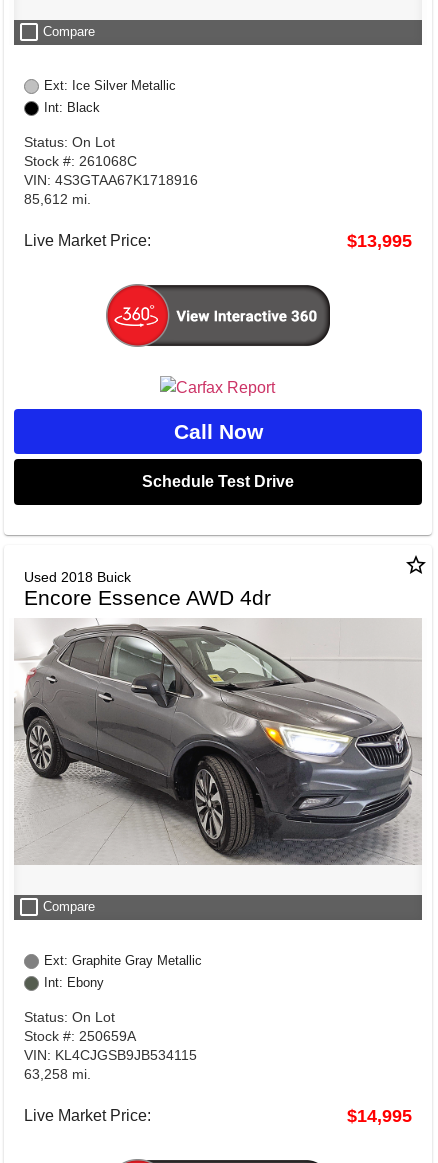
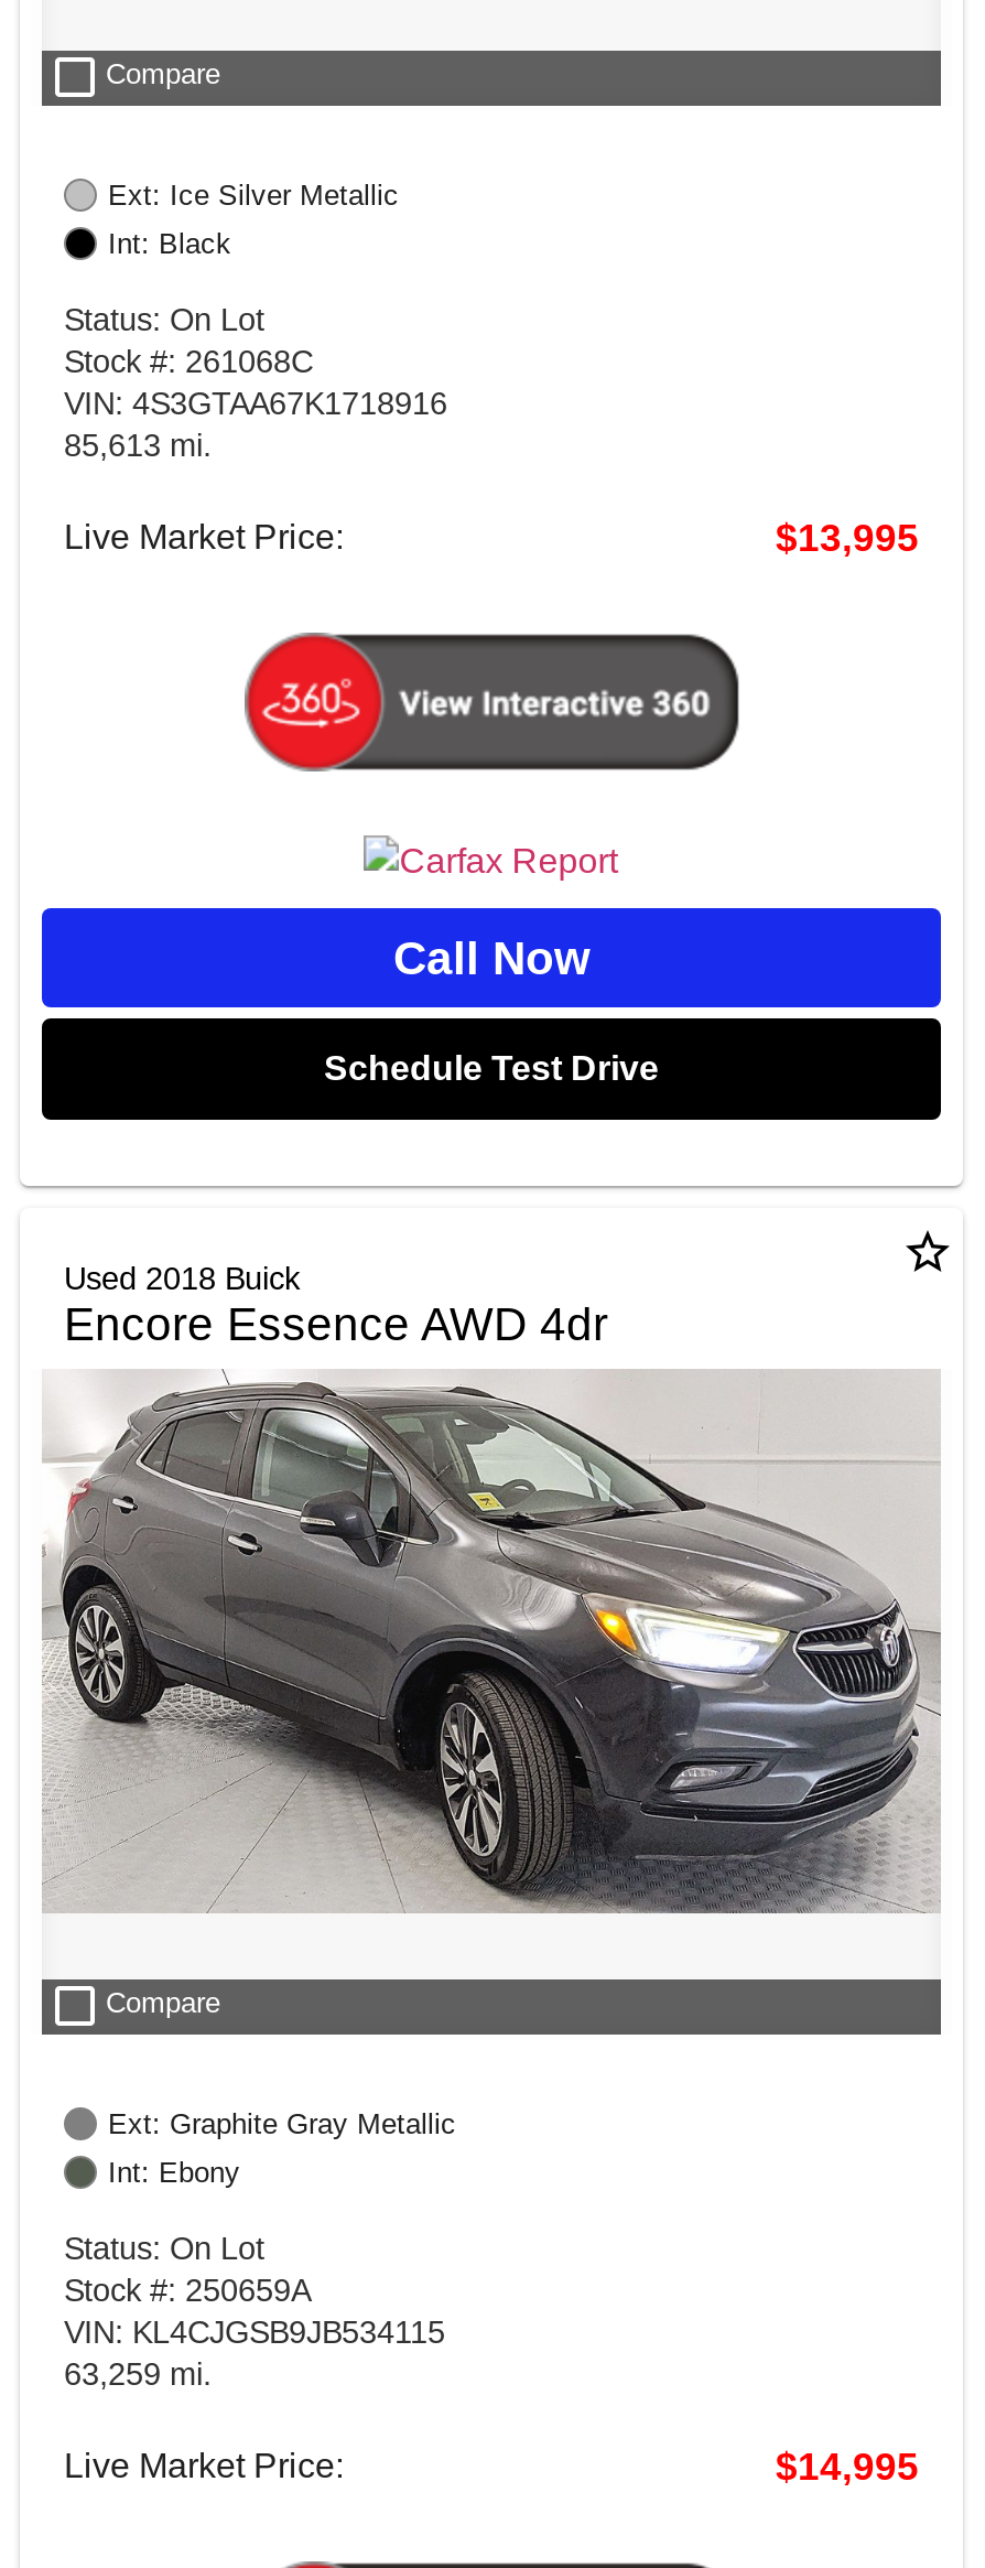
[24,191,91,207] 85,612 mi. -> [64,426,212,462] 85,613 mi.
[24,1066,91,1082] 63,258 mi. -> [64,2355,212,2390] 63,259 mi.

